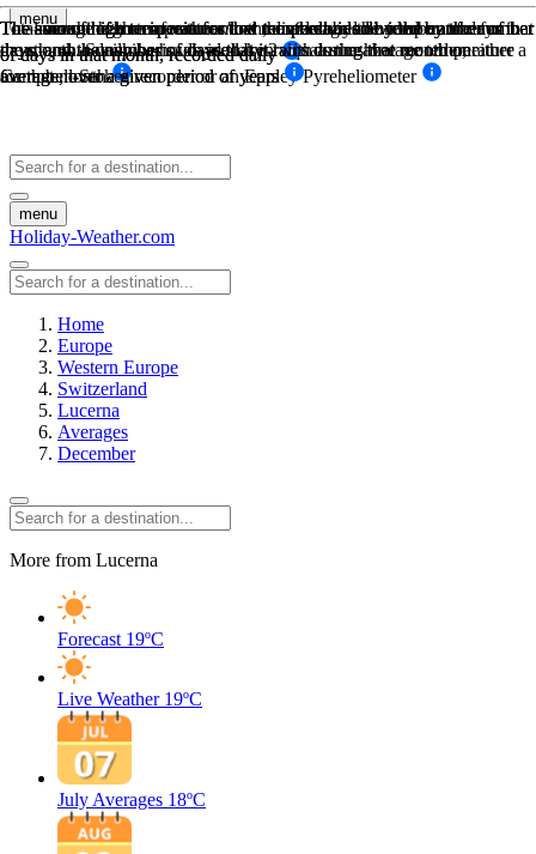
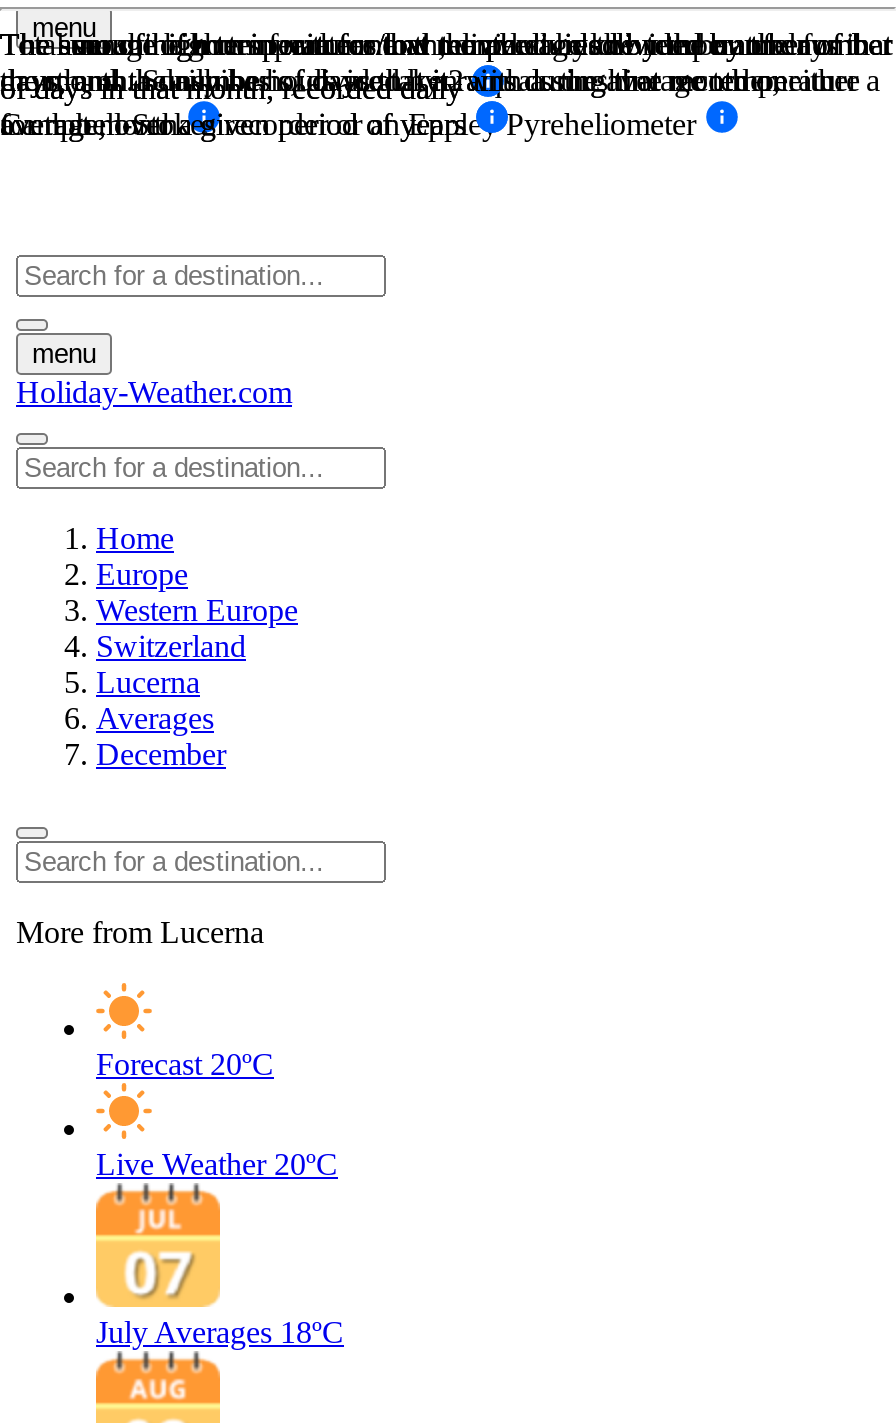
[57,629,164,649] Forecast 19ºC -> [96,1047,274,1081] Forecast 20ºC
[57,689,202,709] Live Weather 19ºC -> [96,1147,338,1181] Live Weather 20ºC

